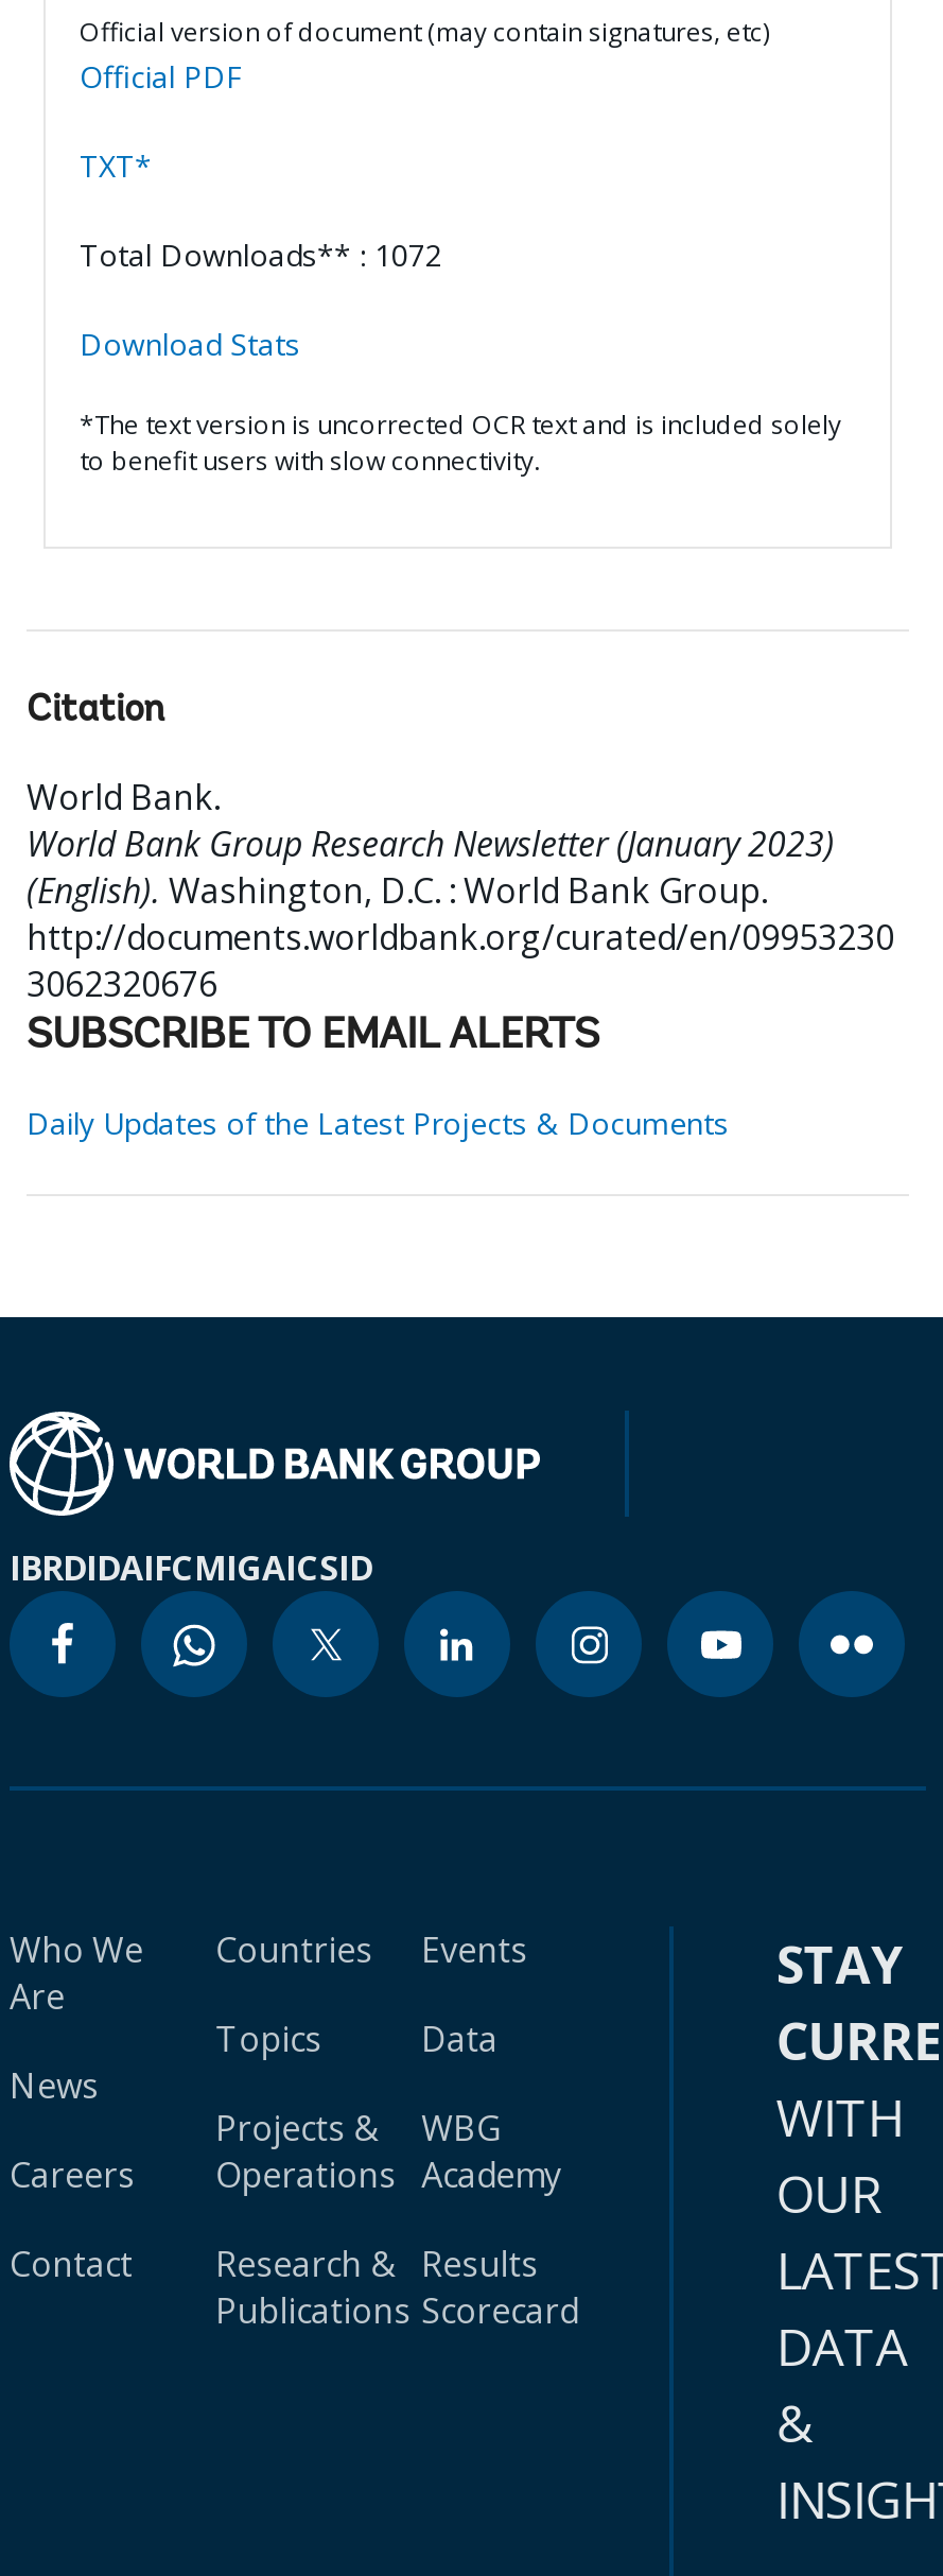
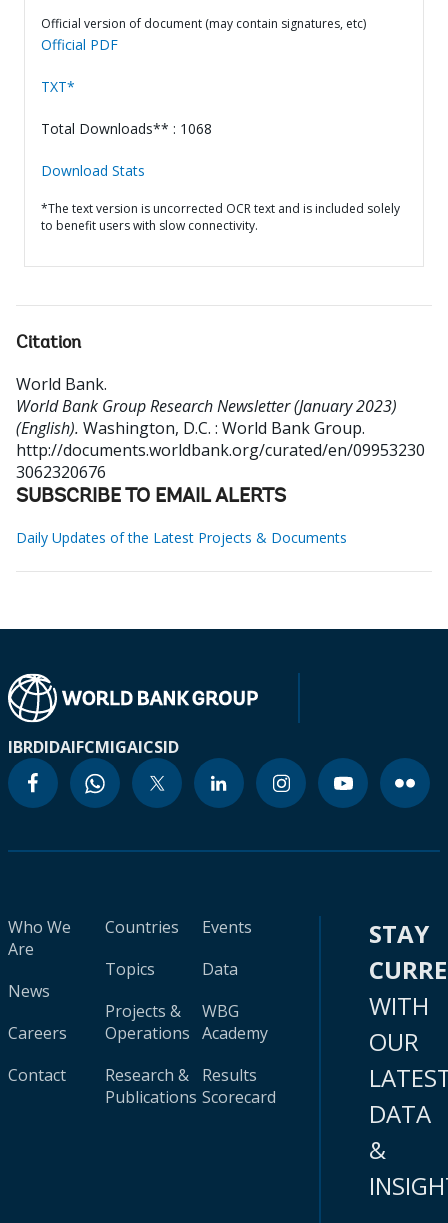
[80,235,442,275] Total Downloads** : 1072 -> [41,119,212,138] Total Downloads** : 1068

